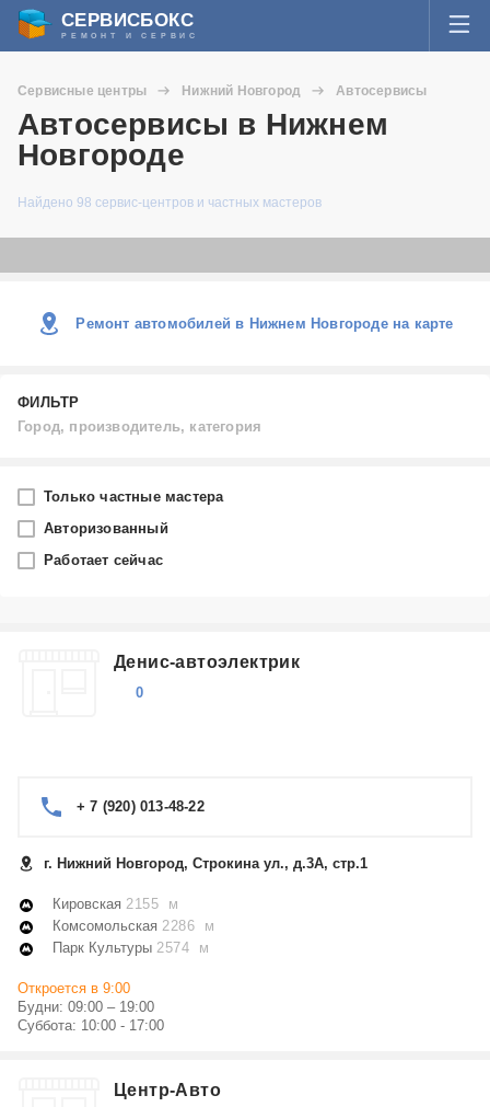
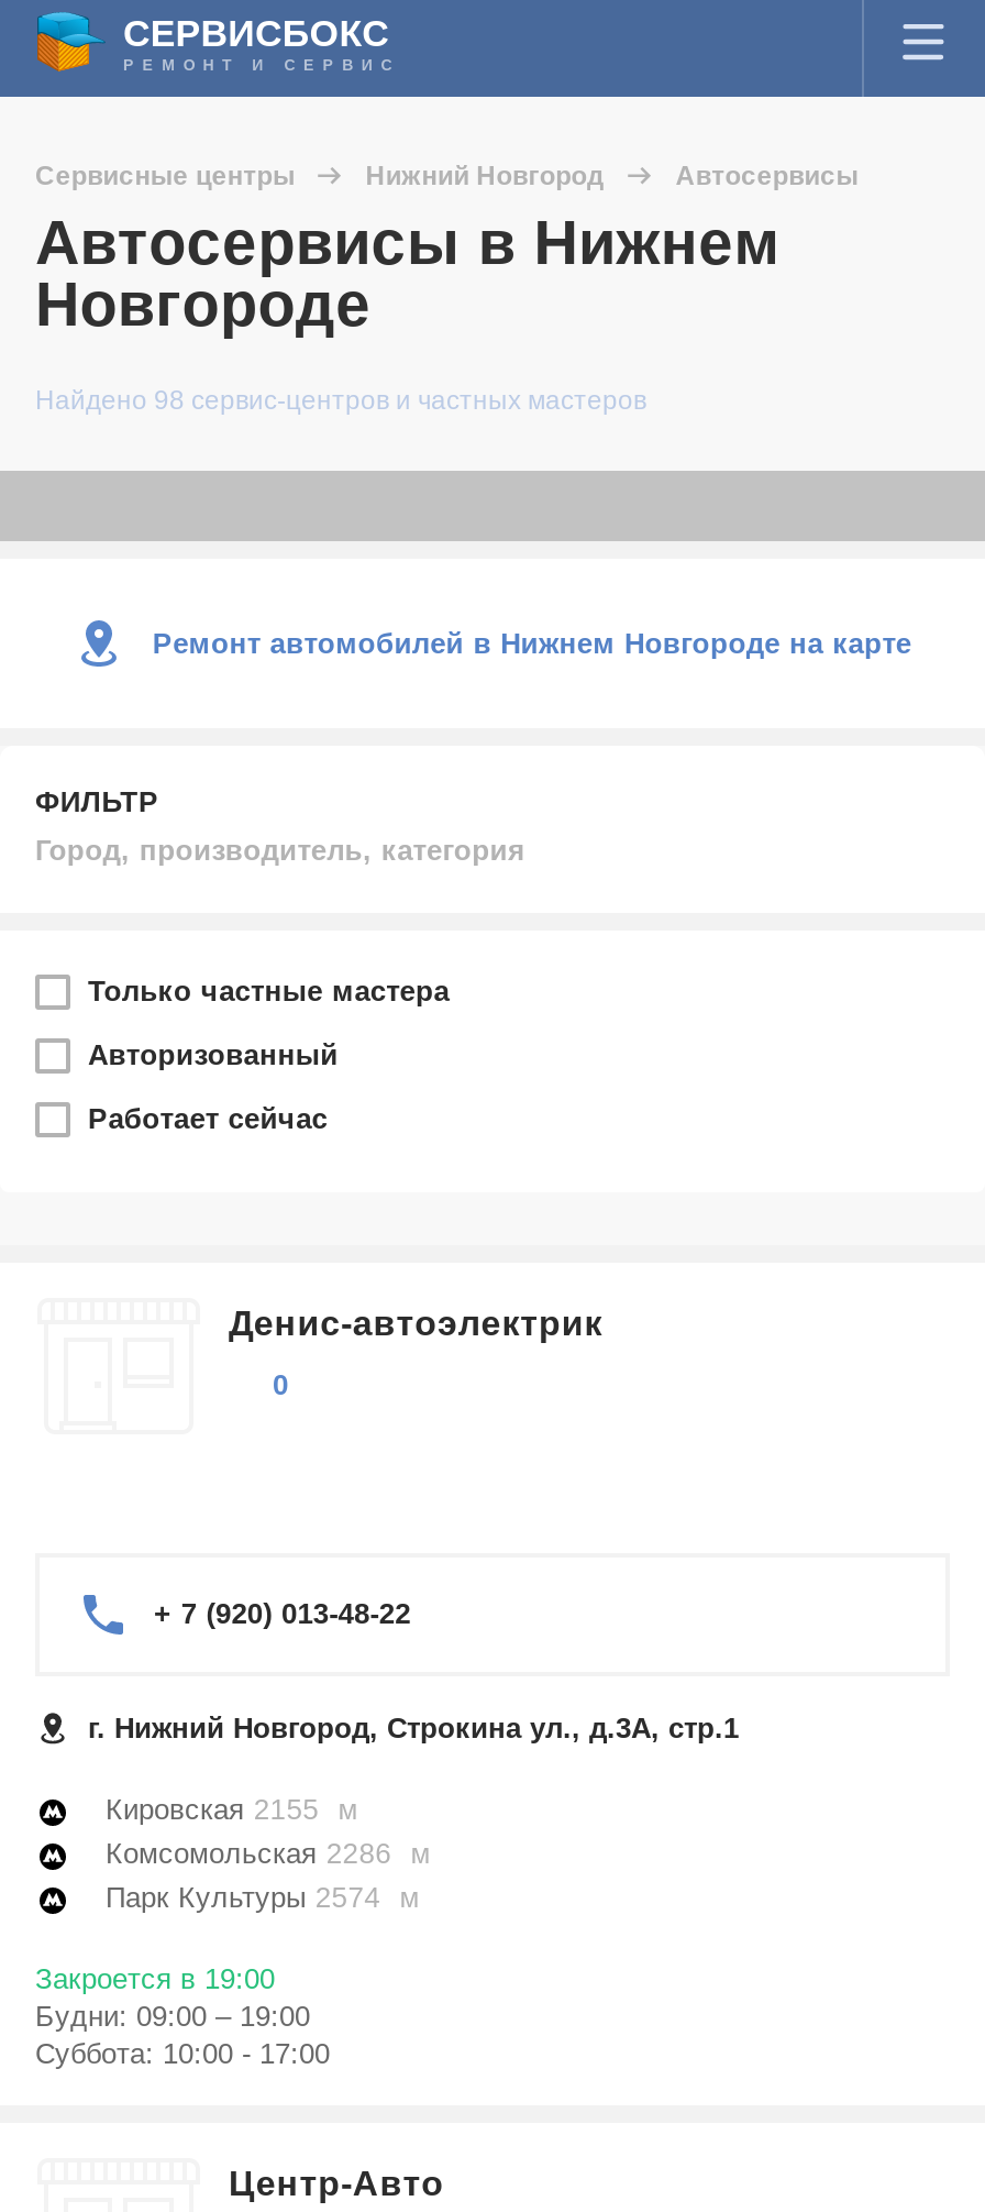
[17,980,130,996] Откроется в 9:00 -> [35,1962,275,1995] Закроется в 19:00

